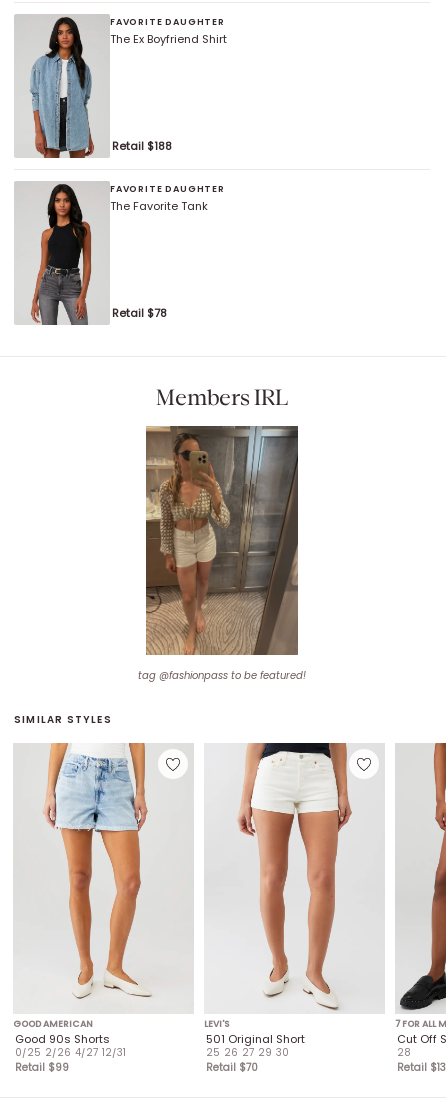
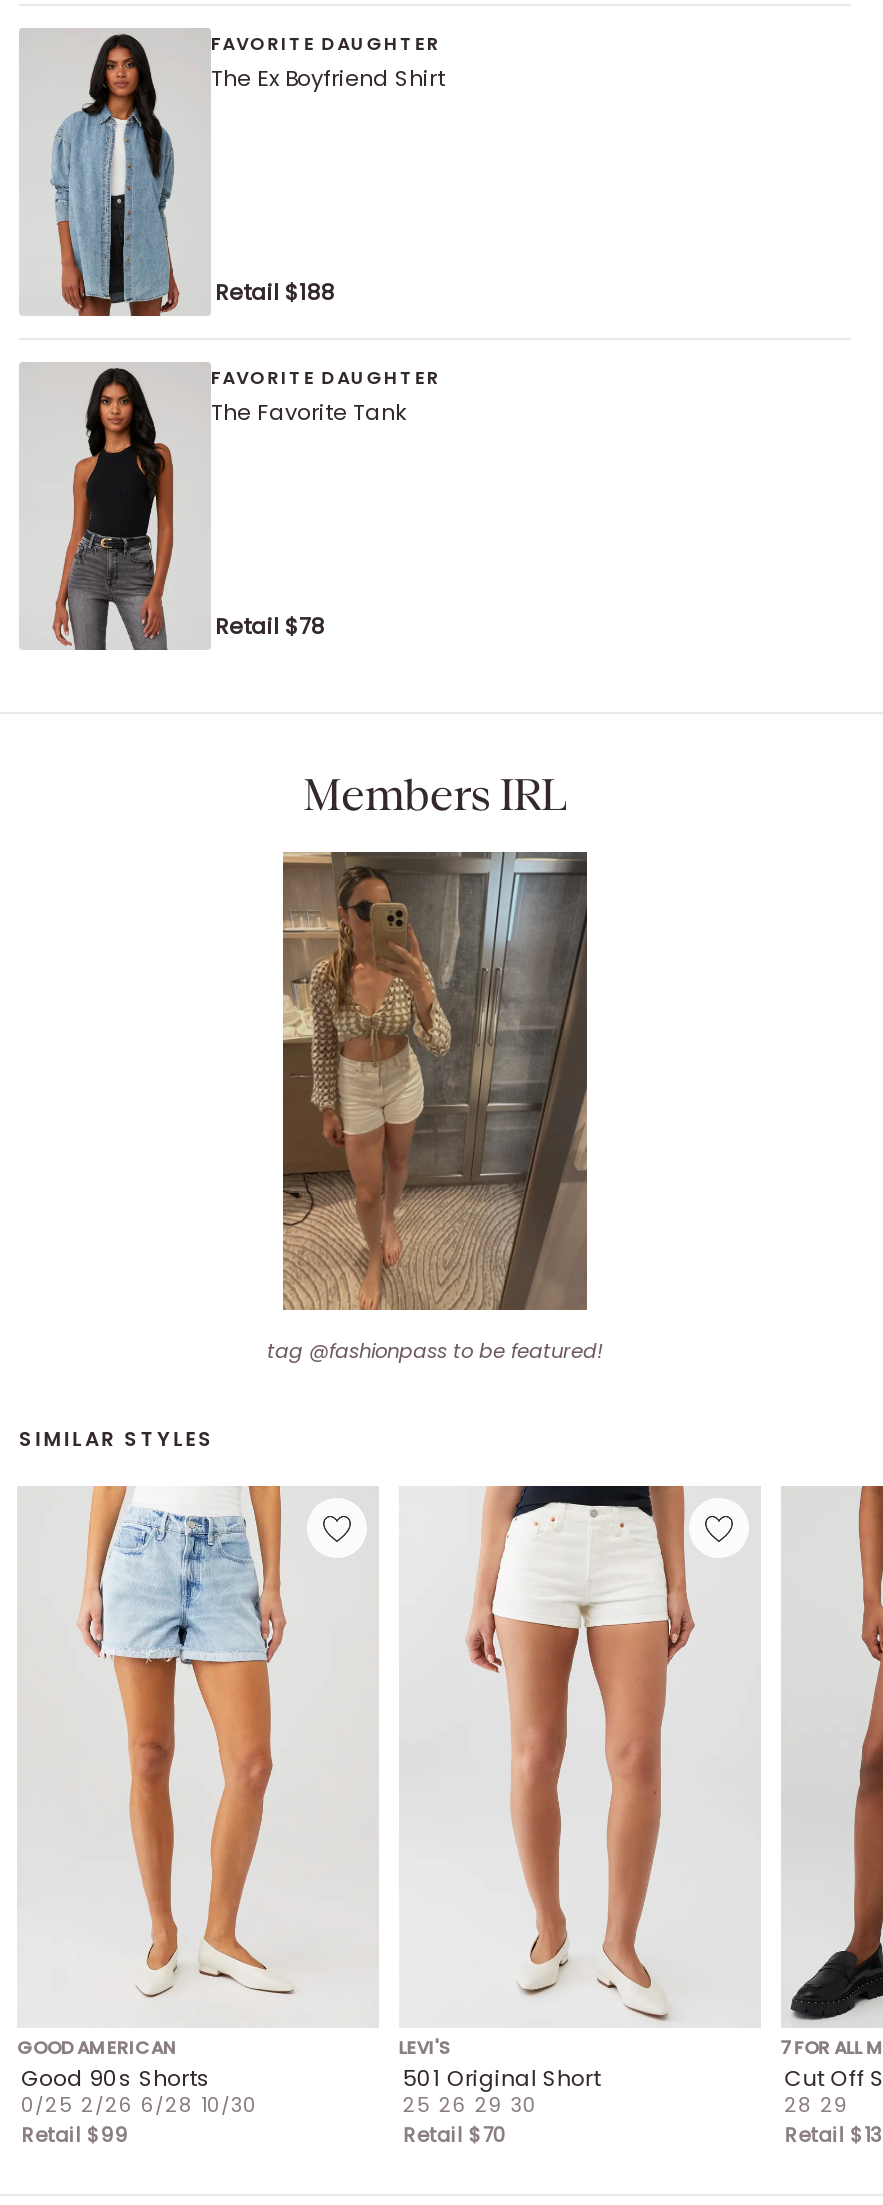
[15,1045,126,1060] 0/25 2/26 4/27 12/31 -> [21,2090,257,2120] 0/25 2/26 6/28 10/30
[206,1045,289,1060] 25 26 27 29 30 -> [403,2090,537,2120] 25 26 29 30
[397,1045,411,1060] 28 -> [784,2090,848,2120] 28 29

